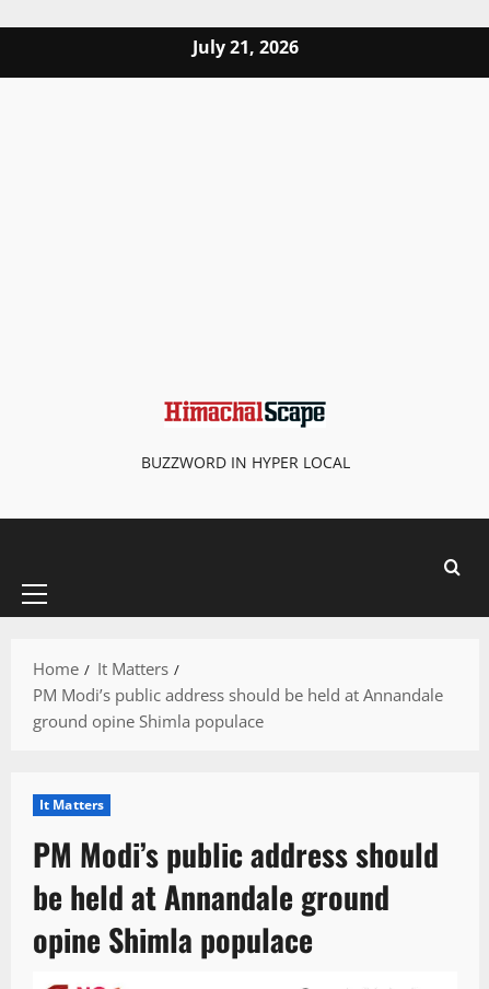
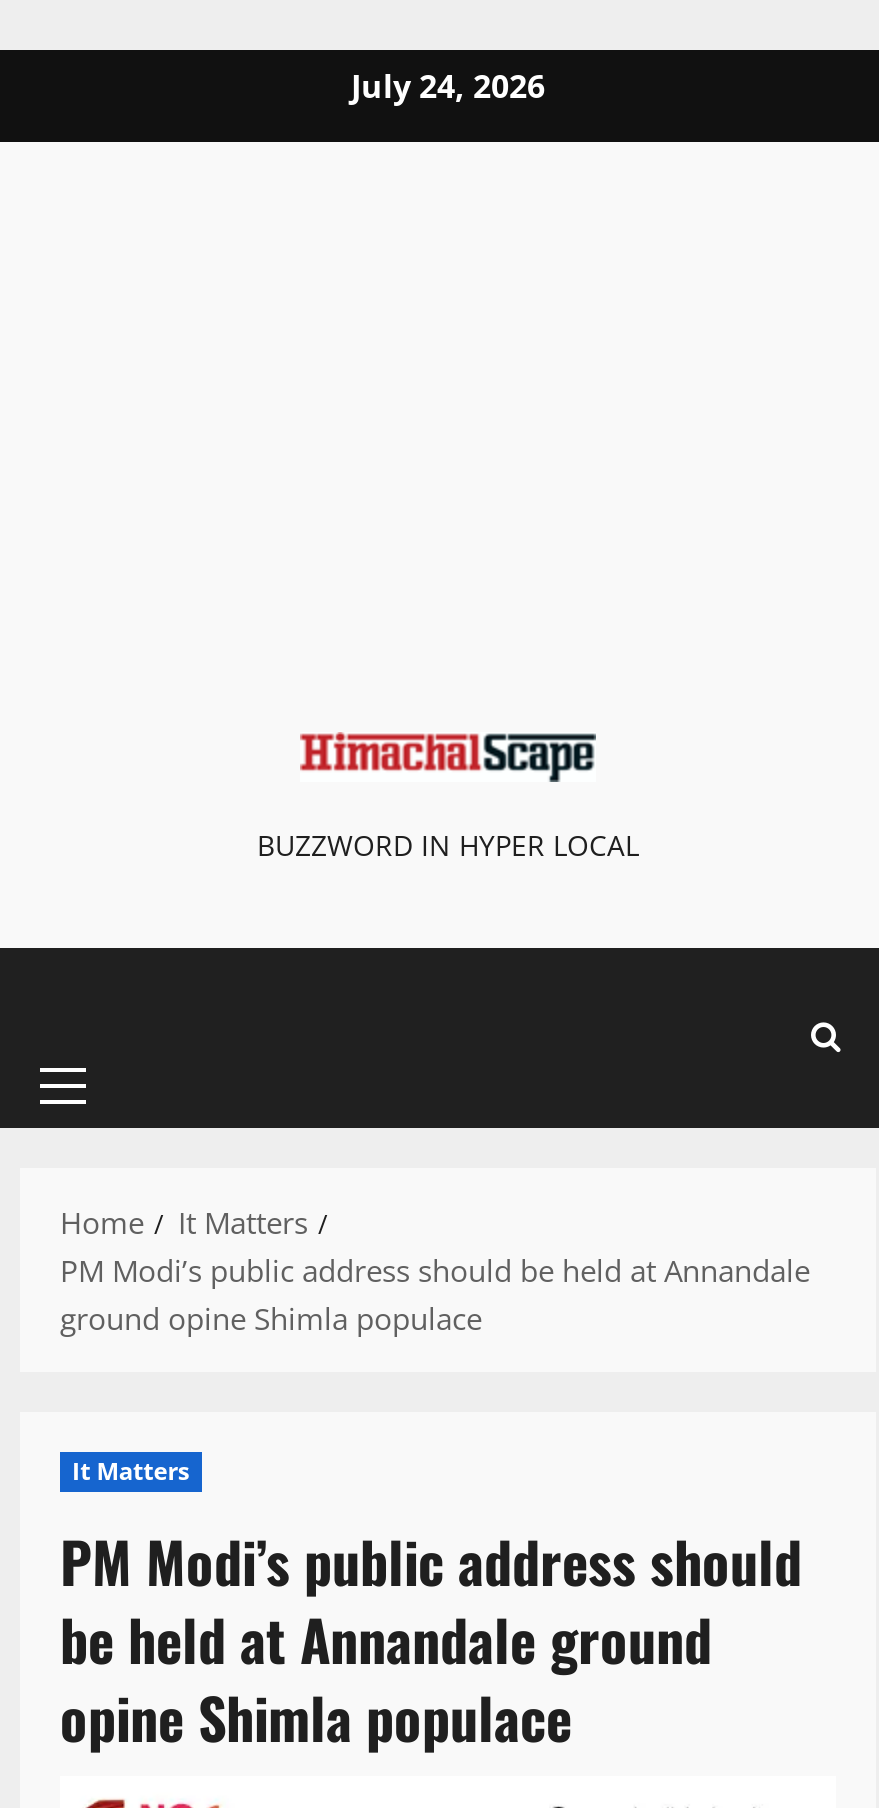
[192,35,298,59] July 21, 2026 -> [351,64,545,108] July 24, 2026

